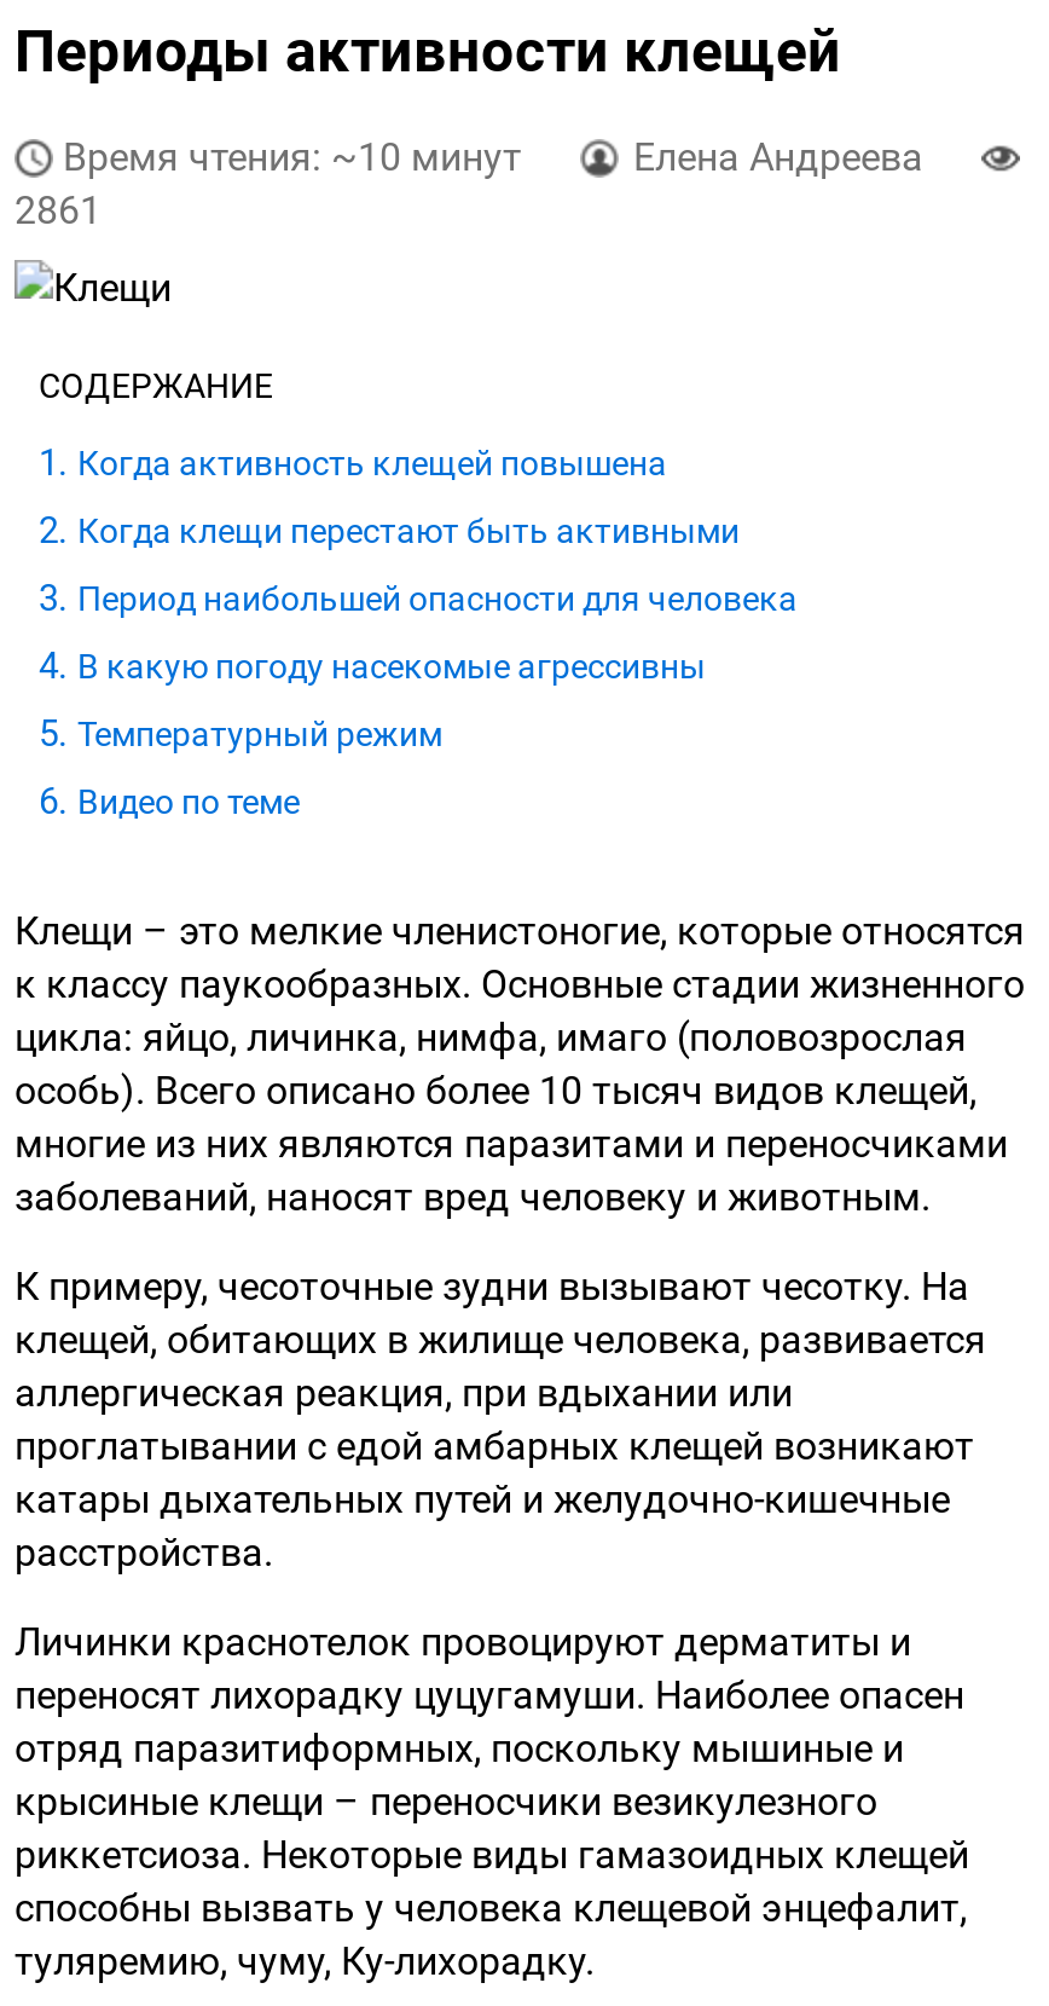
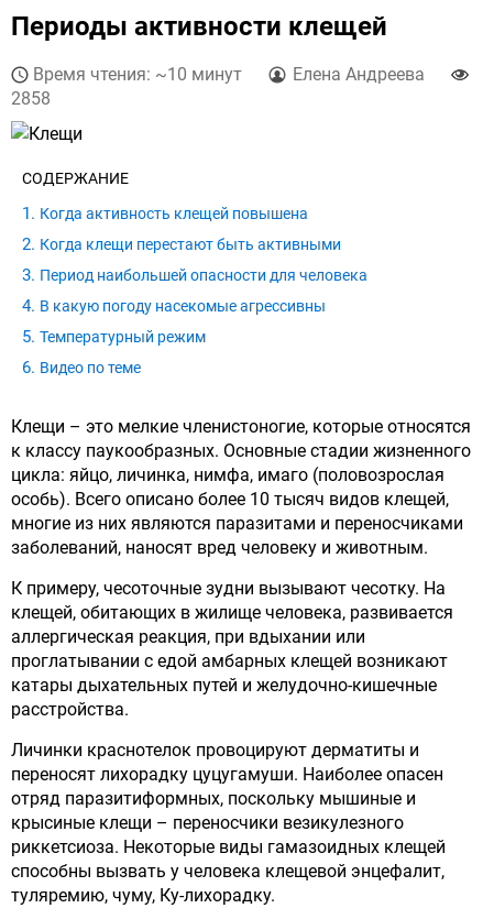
[15,184,102,237] 2861 -> [11,86,51,111] 2858

